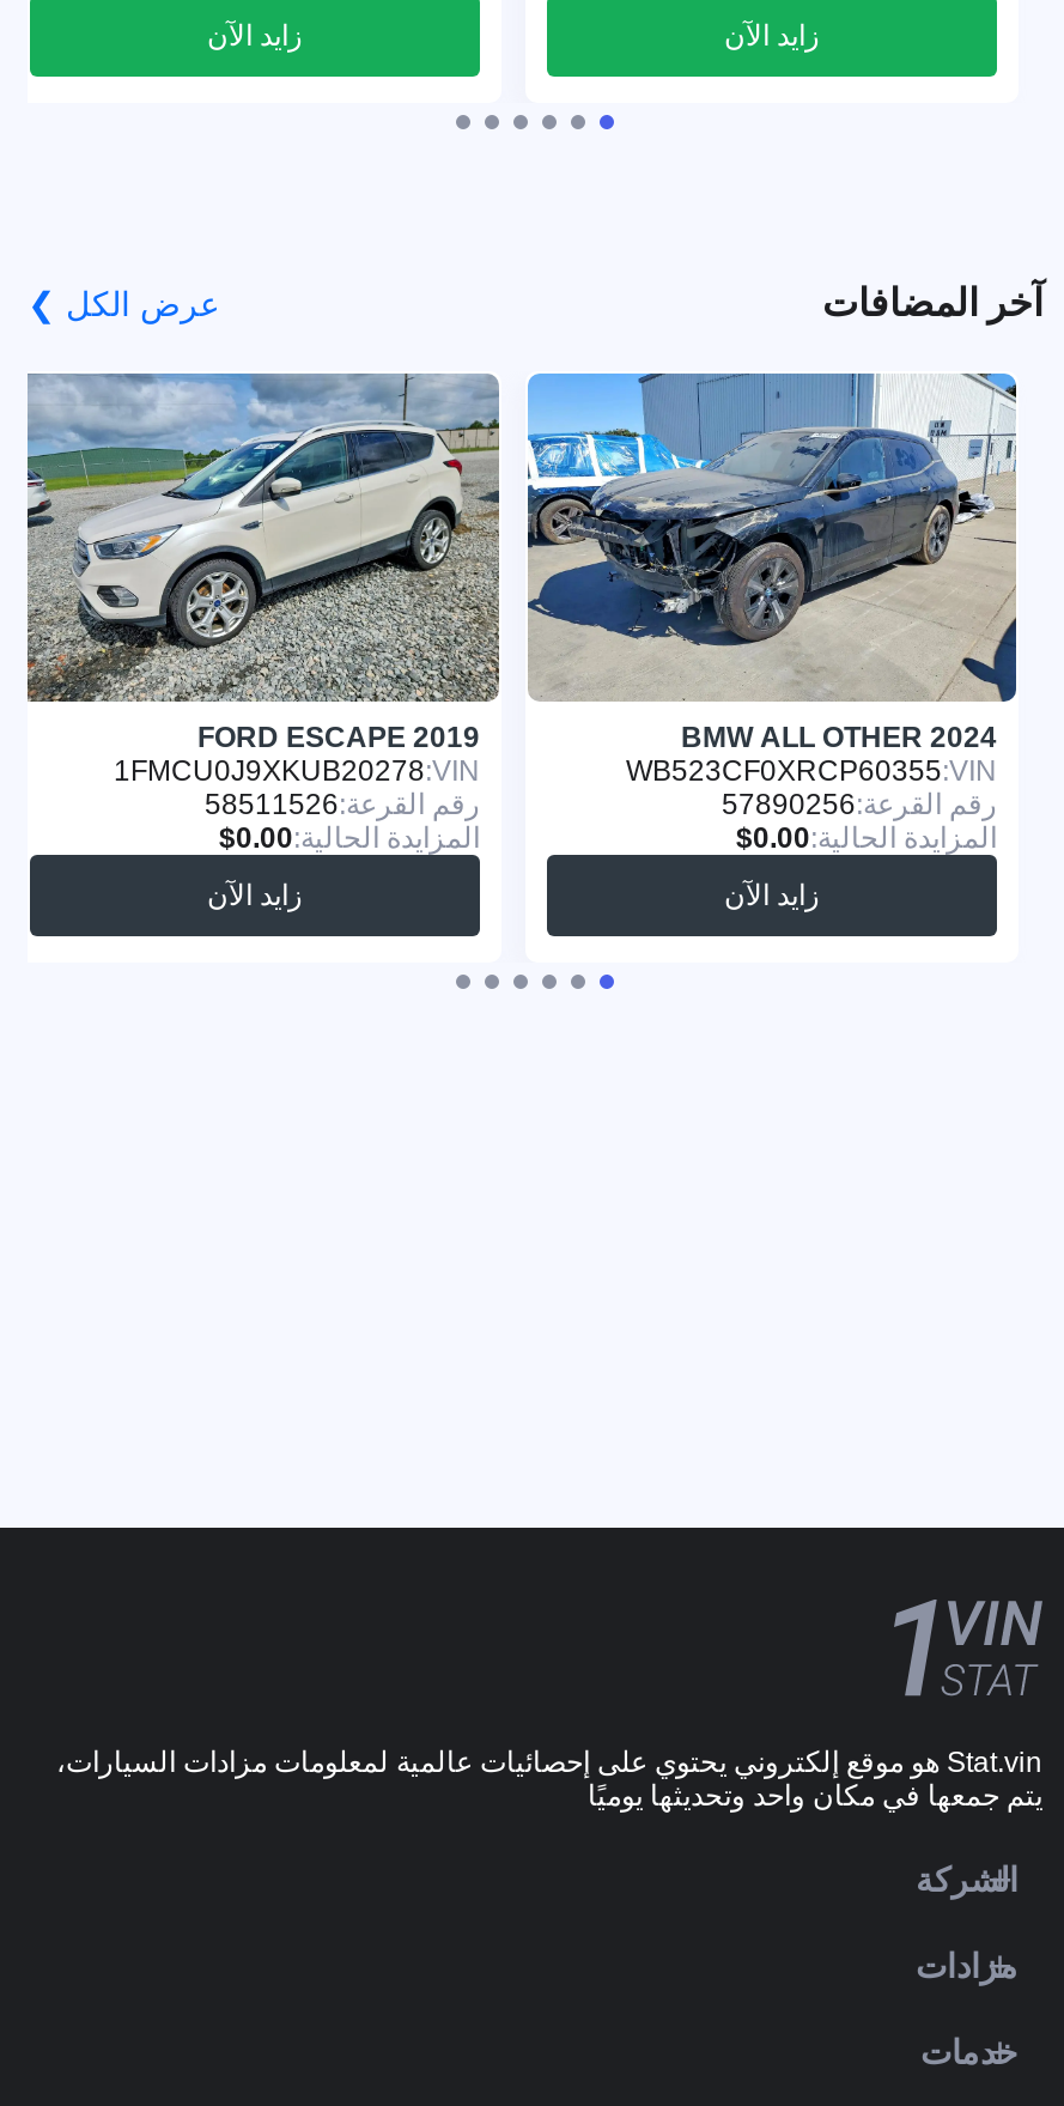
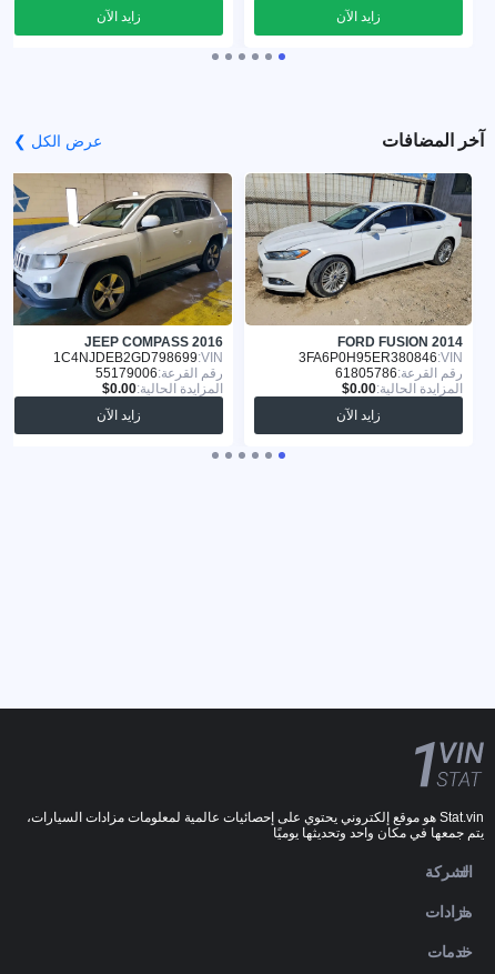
[25,371,501,754] [image] | FORD ESCAPE 2019 -> [12,172,233,350] [image] | JEEP COMPASS 2016
[525,371,1019,754] [image] | BMW ALL OTHER 2024 -> [244,172,473,350] [image] | FORD FUSION 2014
[114,754,480,821] 1FMCU0J9XKUB20278 | رقم القرعة:58511526 -> [53,350,223,381] 1C4NJDEB2GD798699 | رقم القرعة:55179006
[626,754,997,821] WB523CF0XRCP60355 | رقم القرعة:57890256 -> [299,350,463,381] 3FA6P0H95ER380846 | رقم القرعة:61805786

